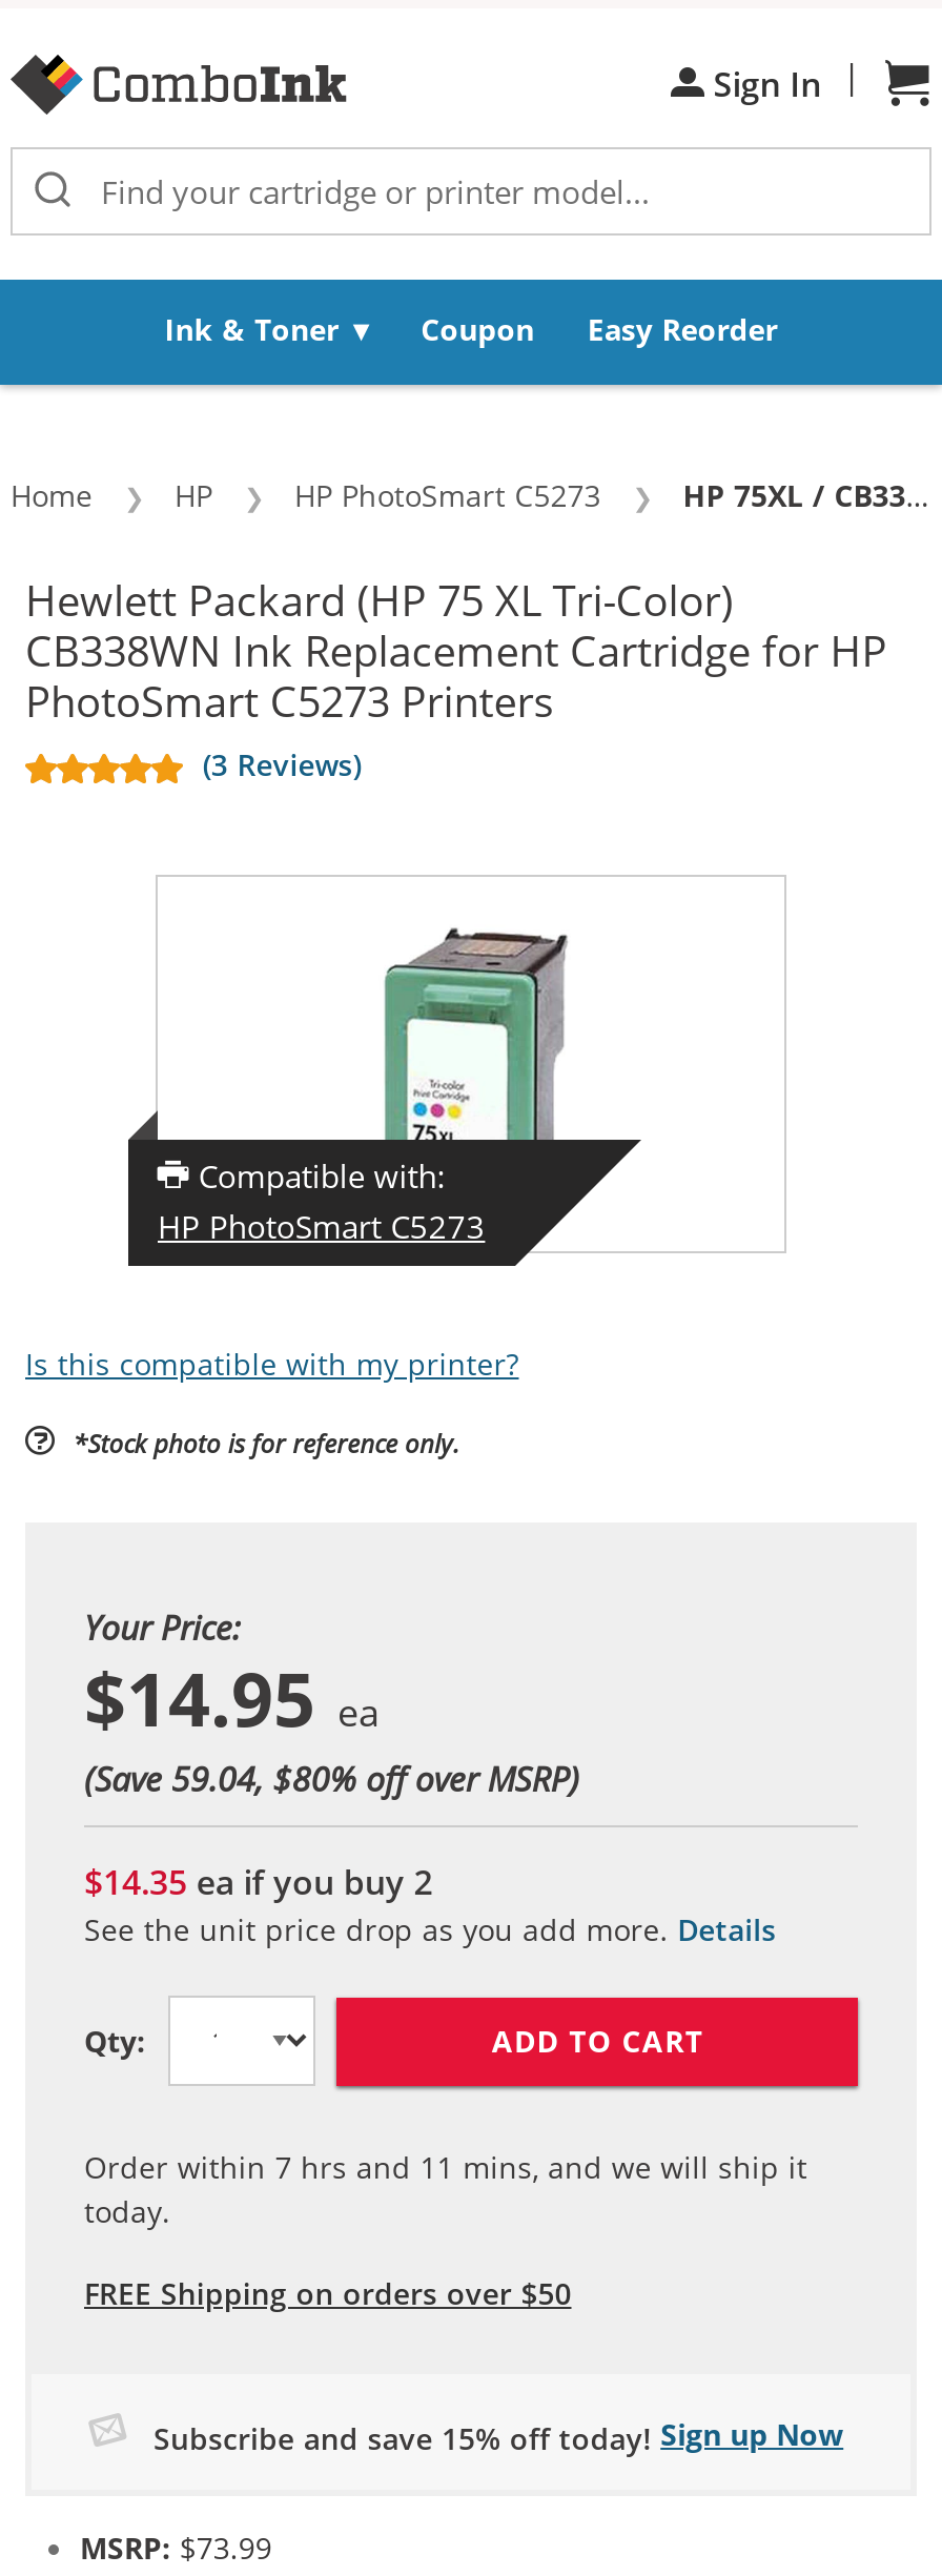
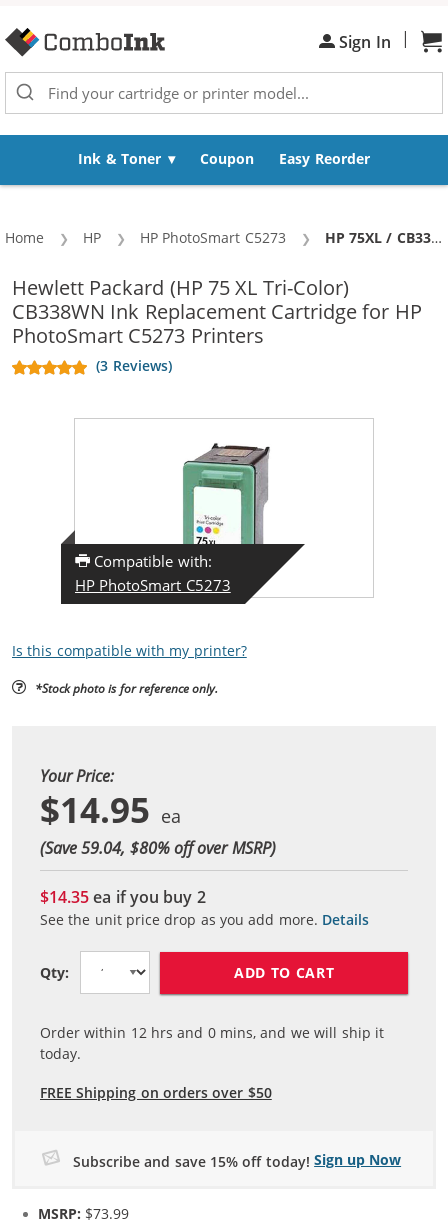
[84,2147,807,2187] Order within 7 hrs and 11 mins, and we will ship it -> [40,1023,384,1042] Order within 12 hrs and 0 mins, and we will ship it

